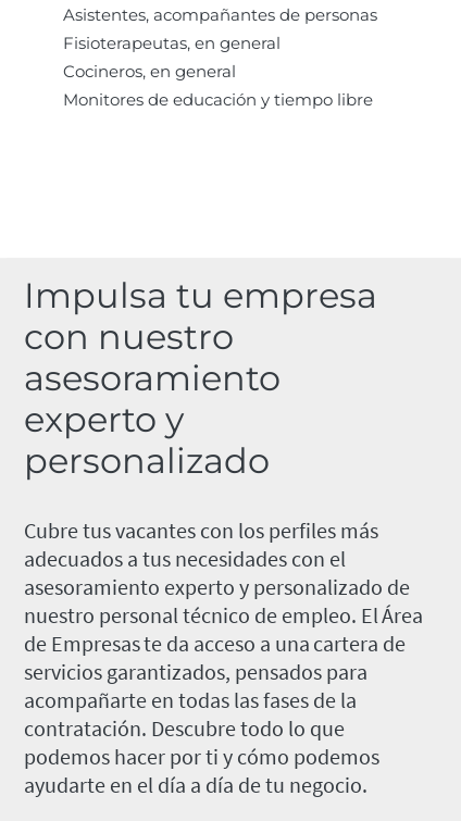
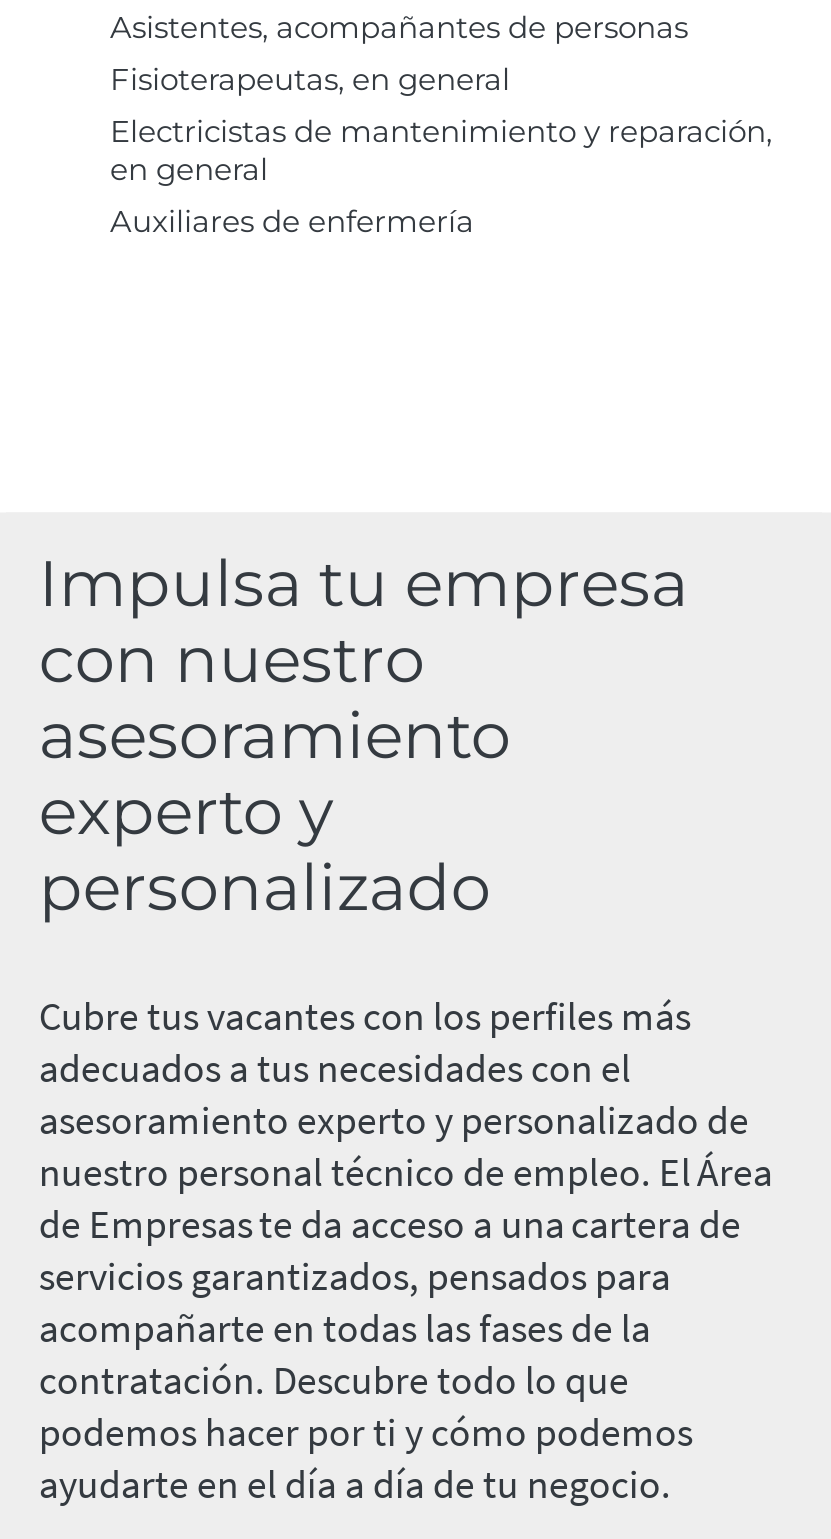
[63,61,373,110] Cocineros, en general | Monitores de educación y tiempo libre -> [110,112,772,240] Electricistas de mantenimiento y reparación, | en general | Auxiliares de enfermería

